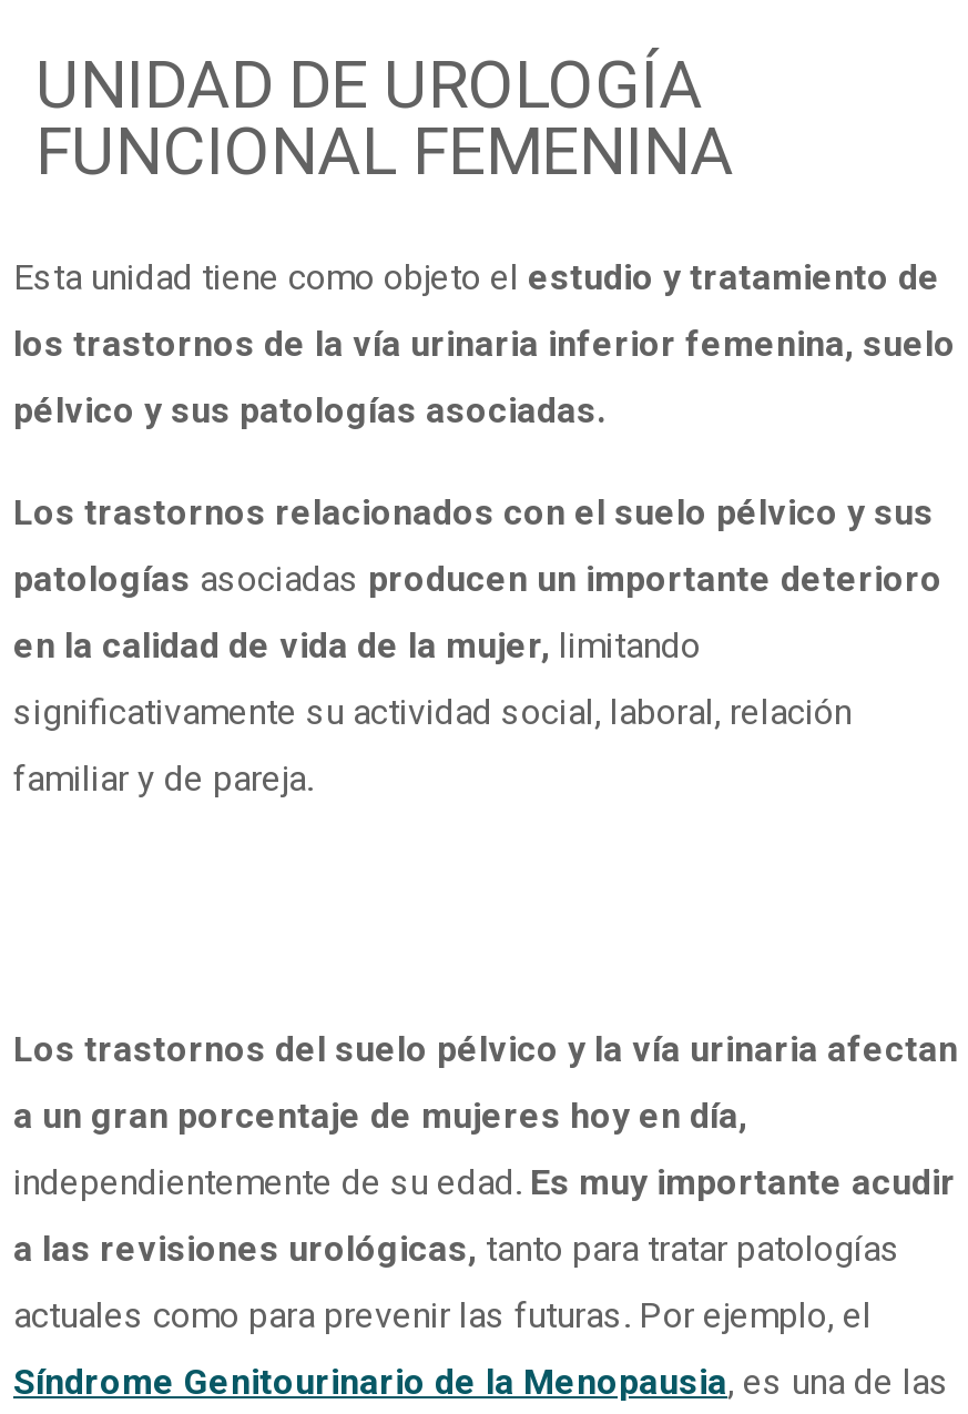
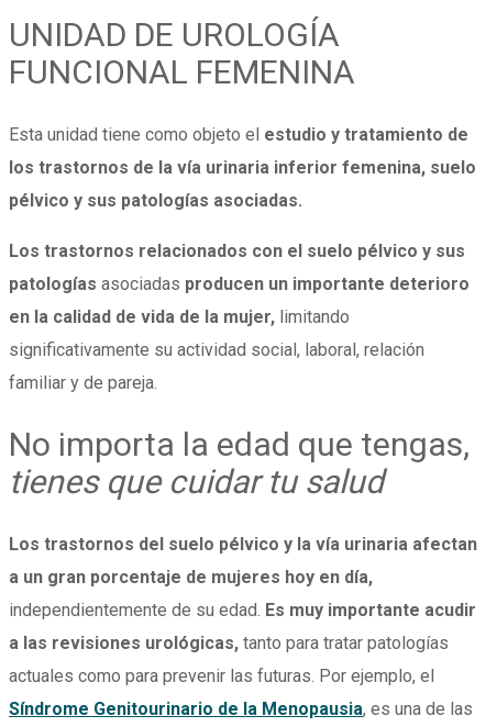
none -> [9,425,470,501] No importa la edad que tengas, | tienes que cuidar tu salud

